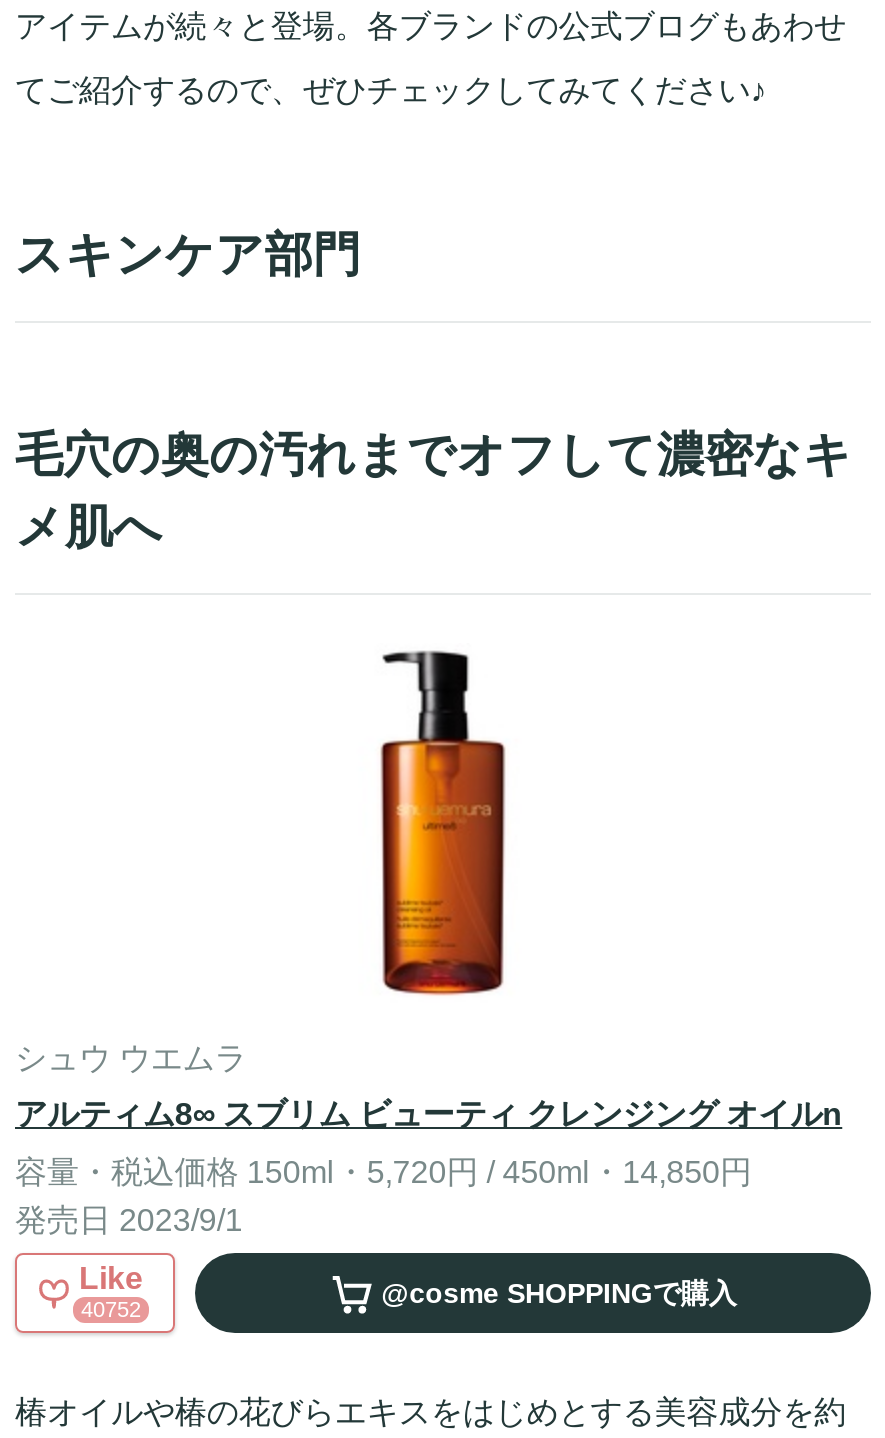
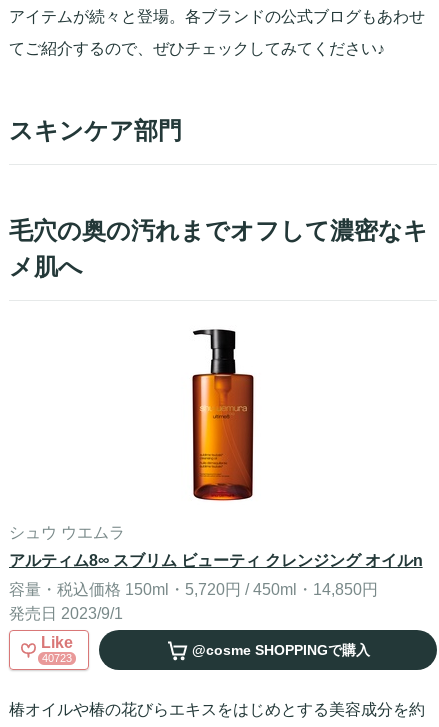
[81,1296,141,1320] 40752 -> [42,651,72,663] 40723

